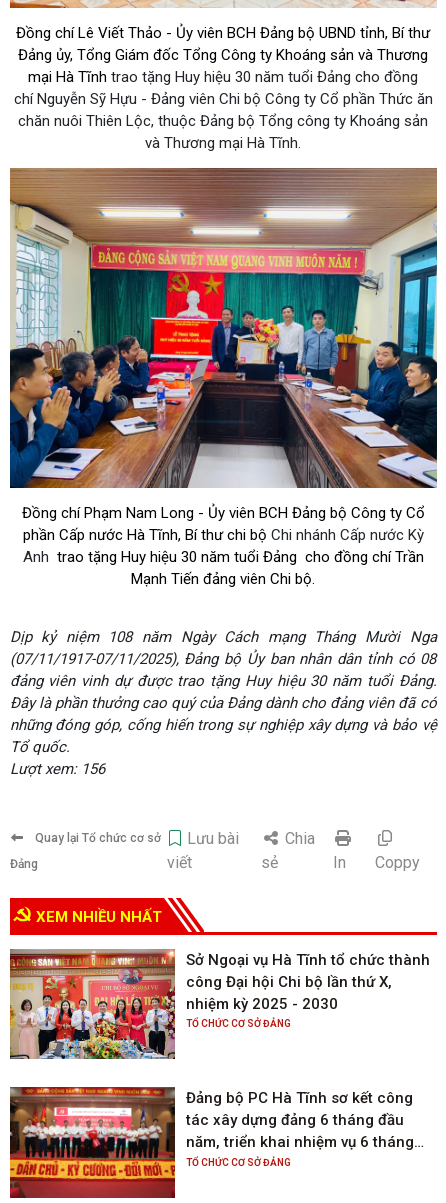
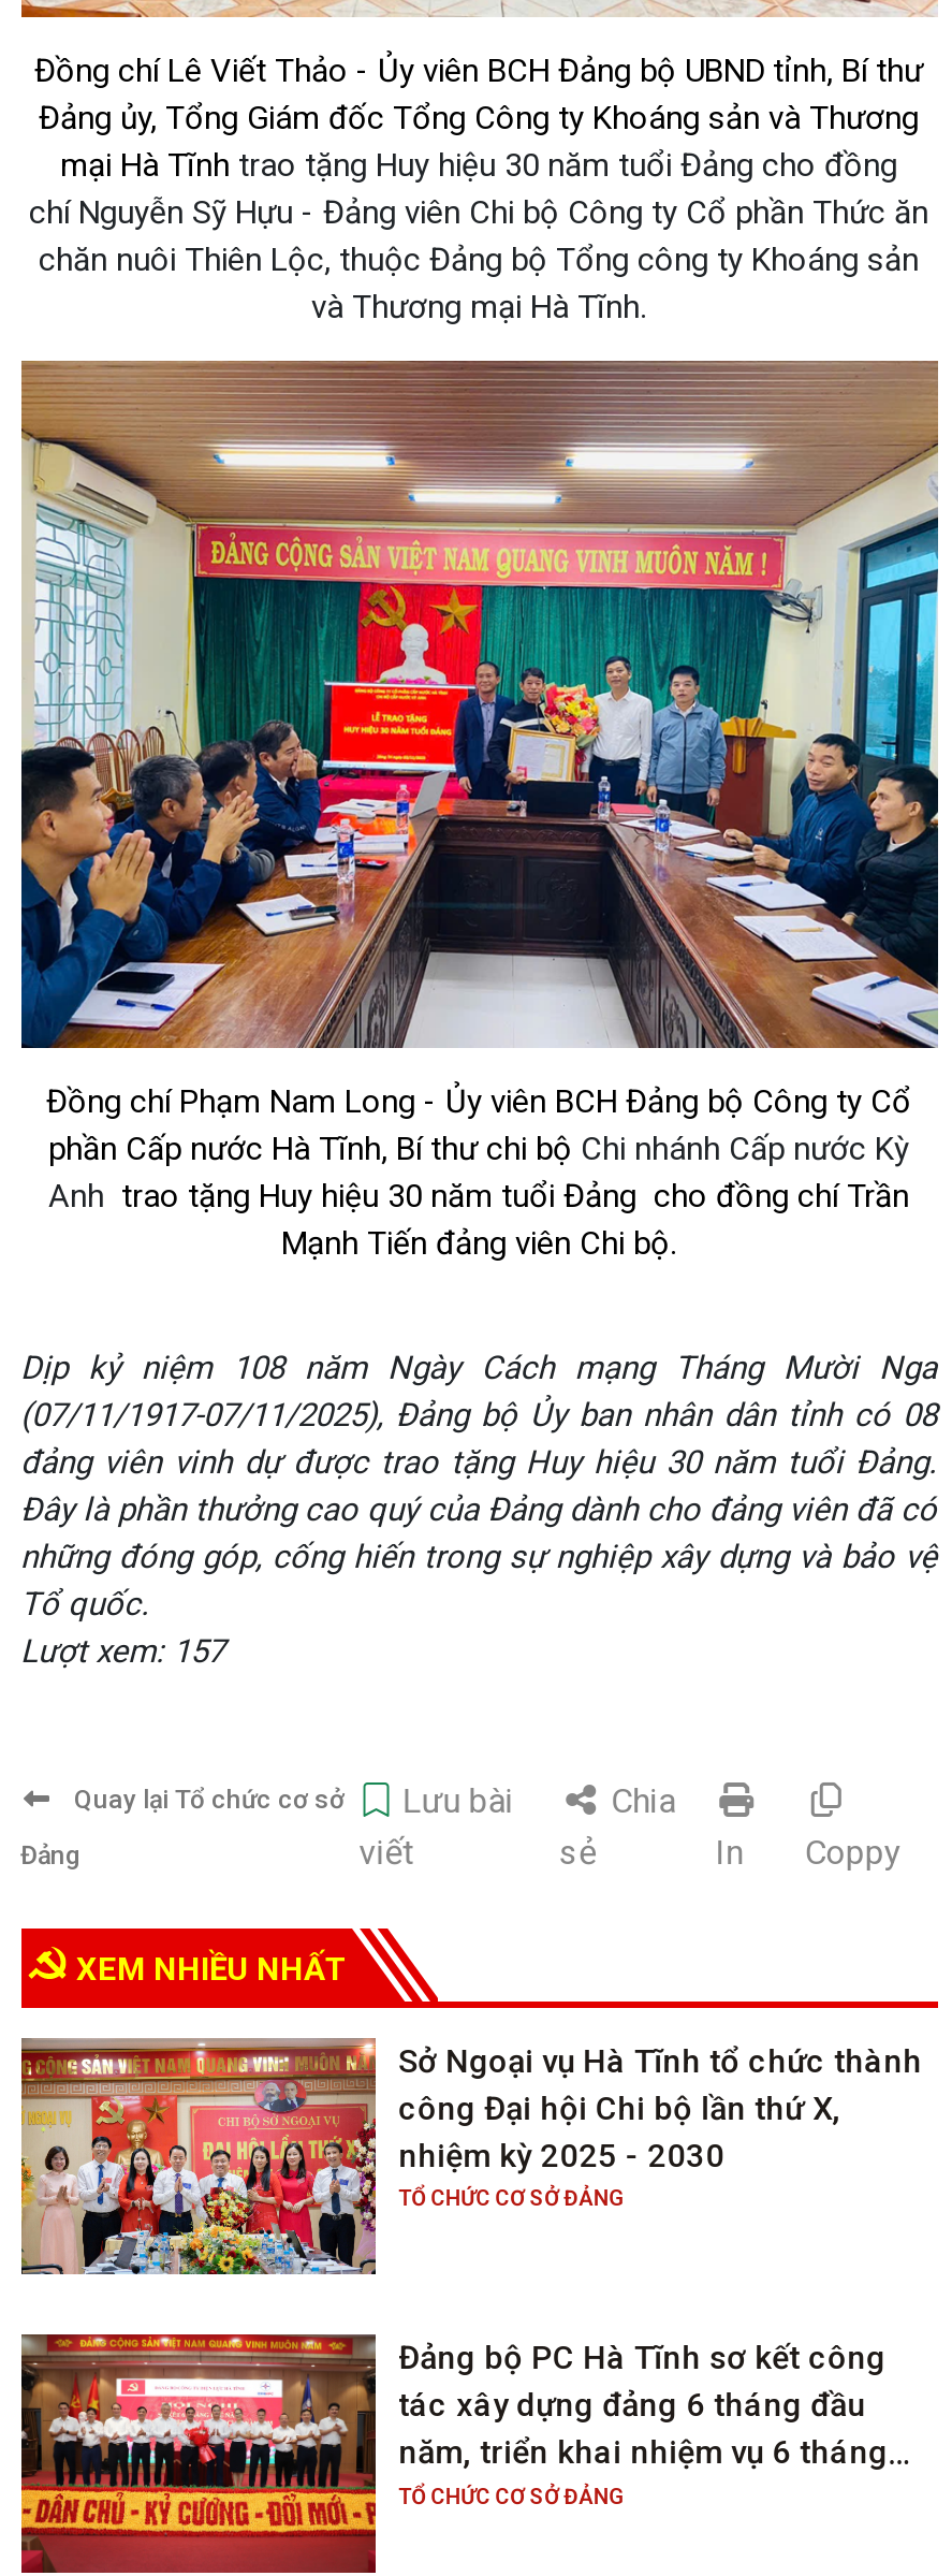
[9,760,104,778] Lượt xem: 156 -> [20,1632,224,1671] Lượt xem: 157

